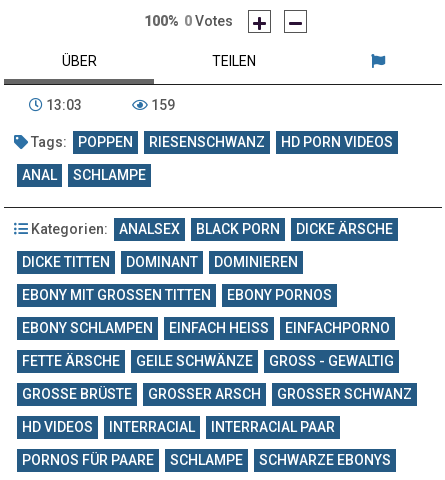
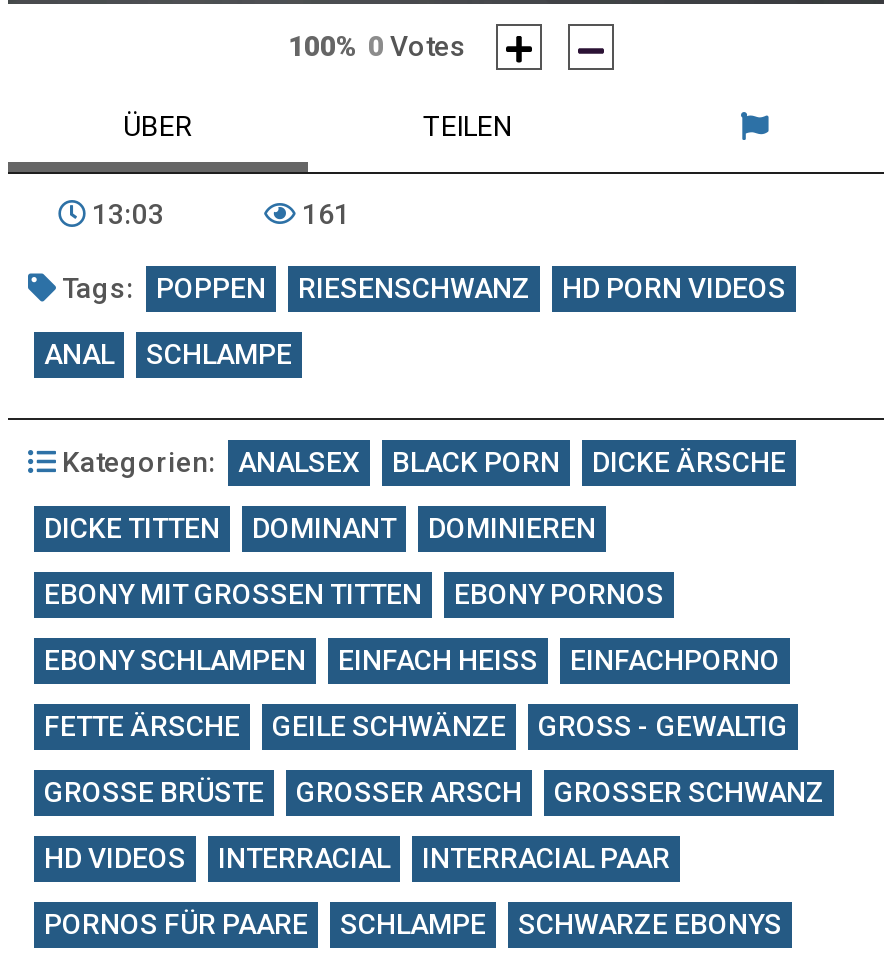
[151,97,175,113] 159 -> [302,199,350,231] 161

